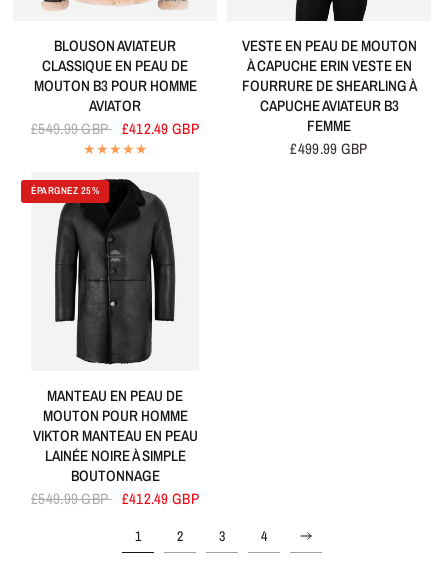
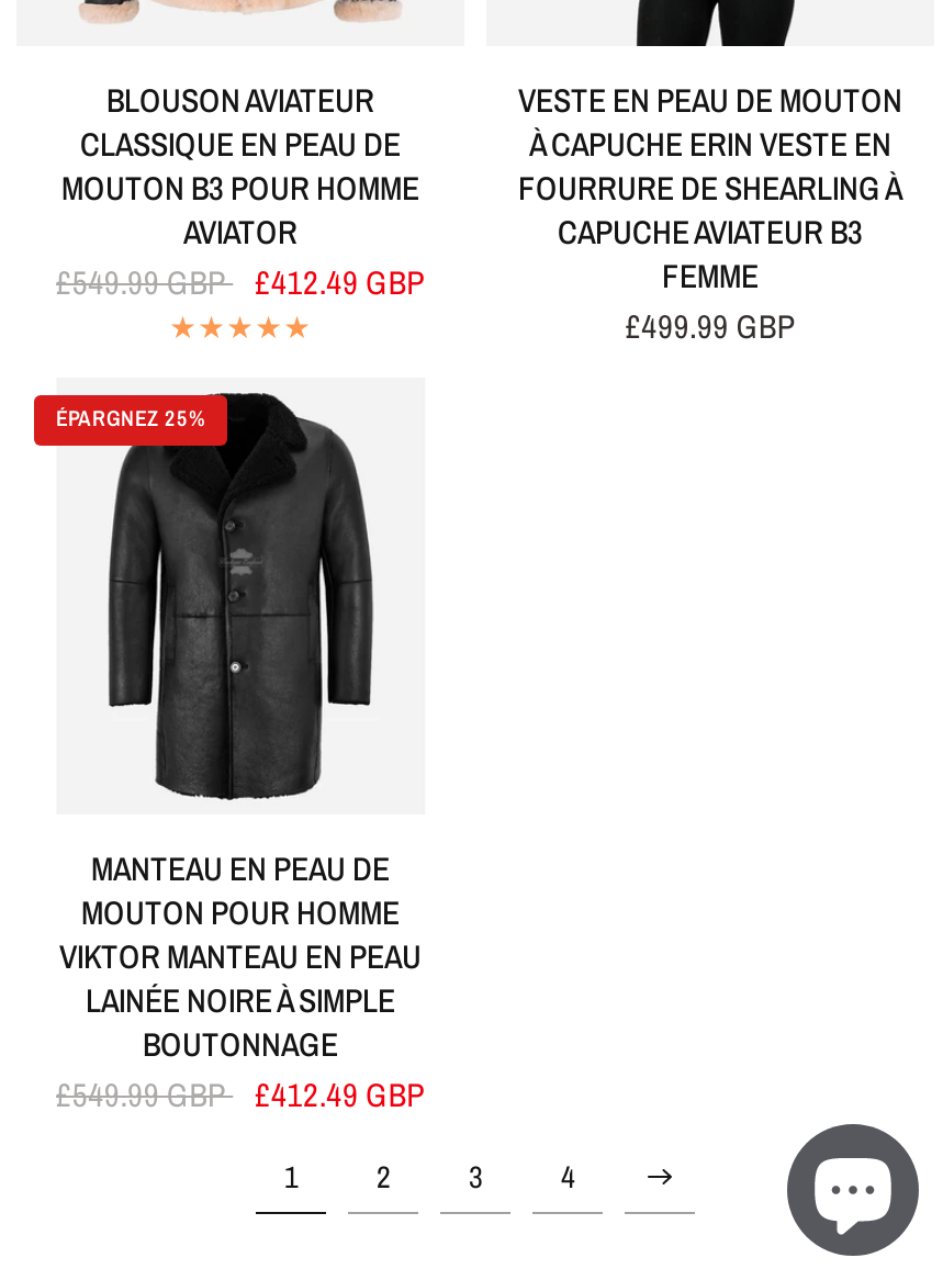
none -> [785,1122,921,1258] [image]

